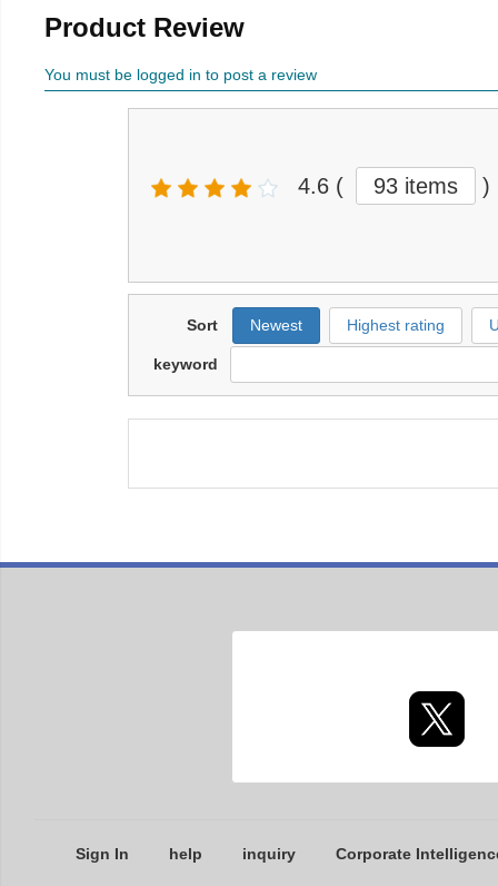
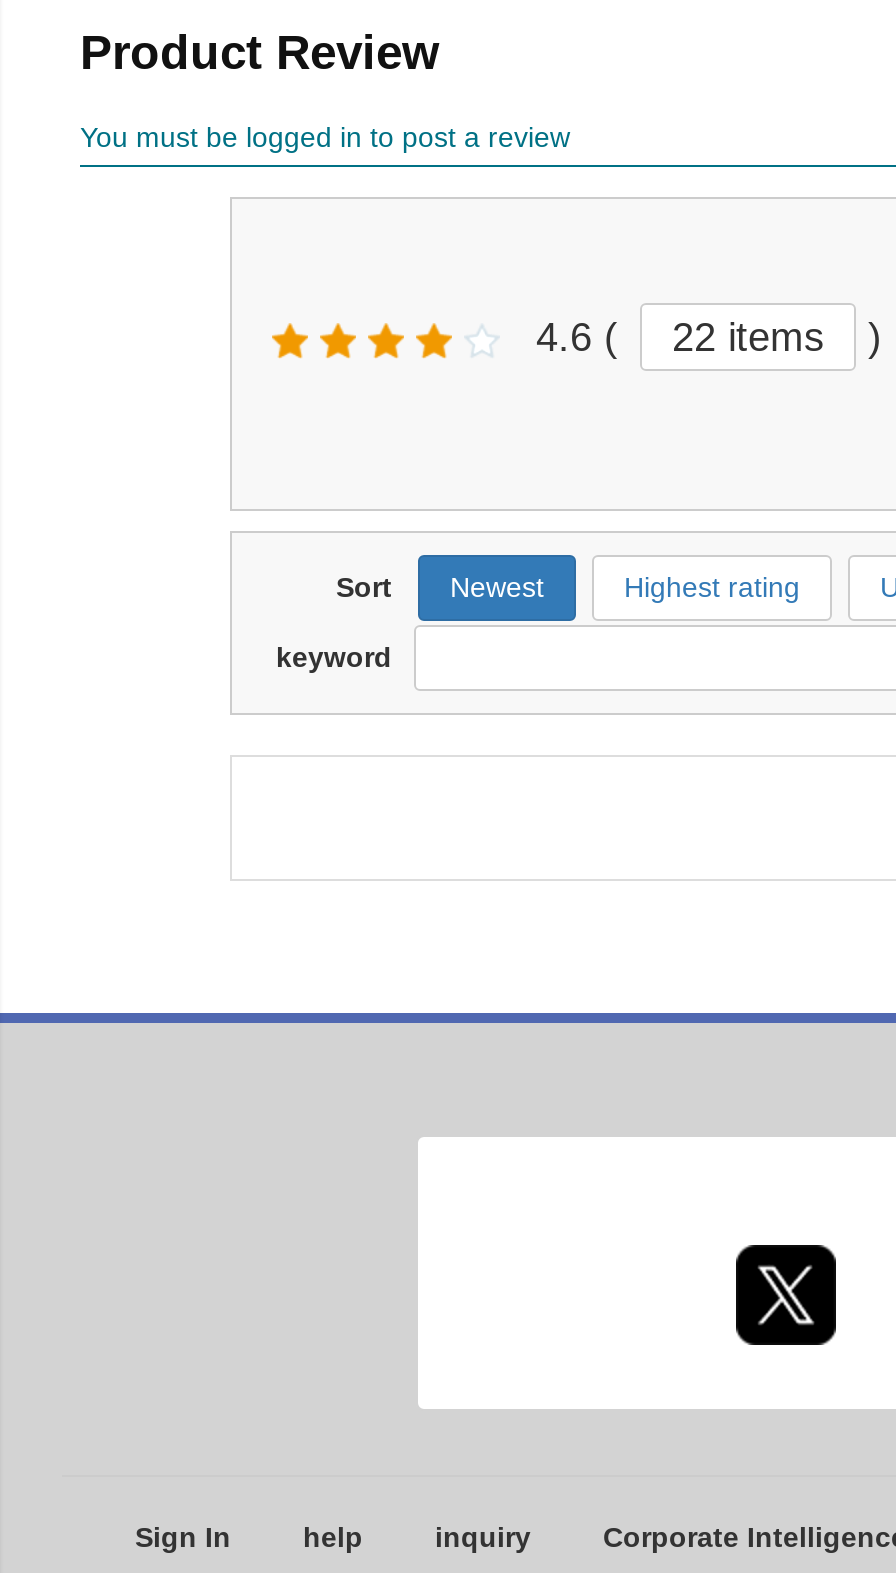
[373,174,458,199] 93 items -> [672,316,824,360] 22 items

